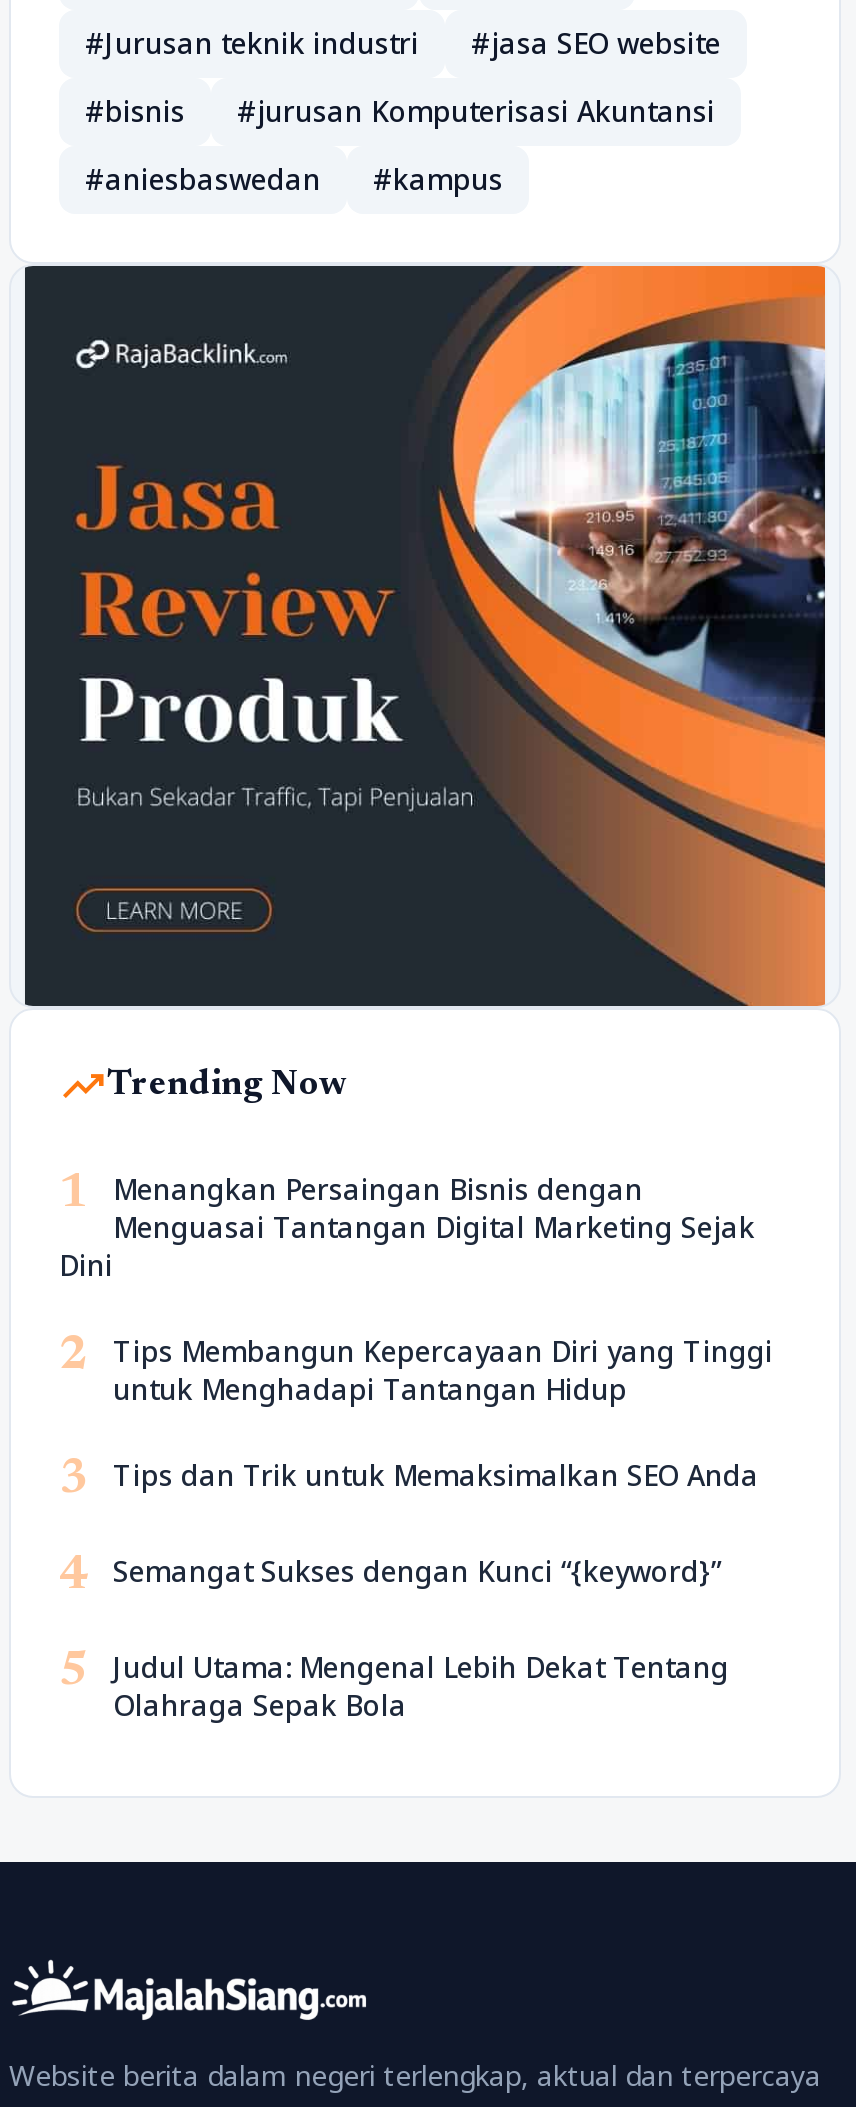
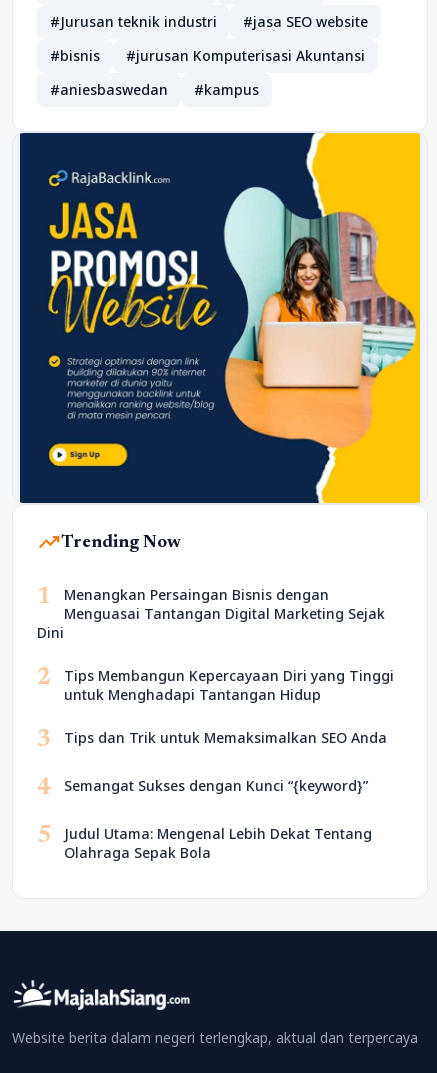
[71,264,827,1008] [image] -> [45,132,421,504] [image]

